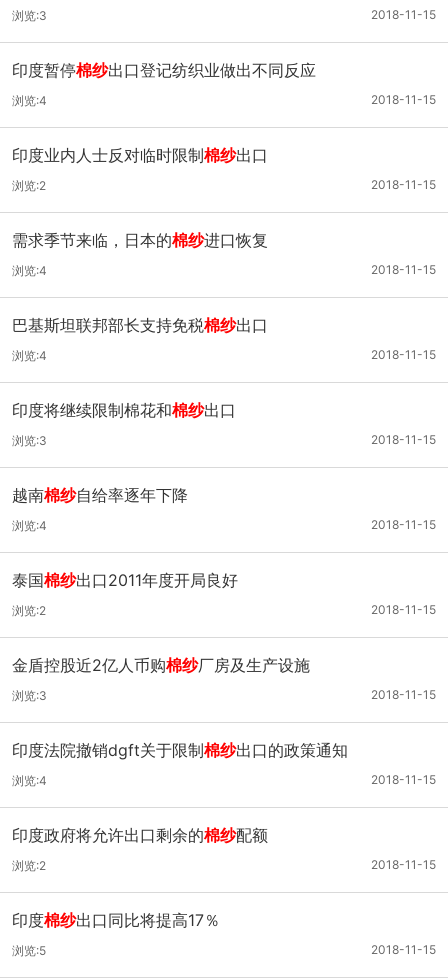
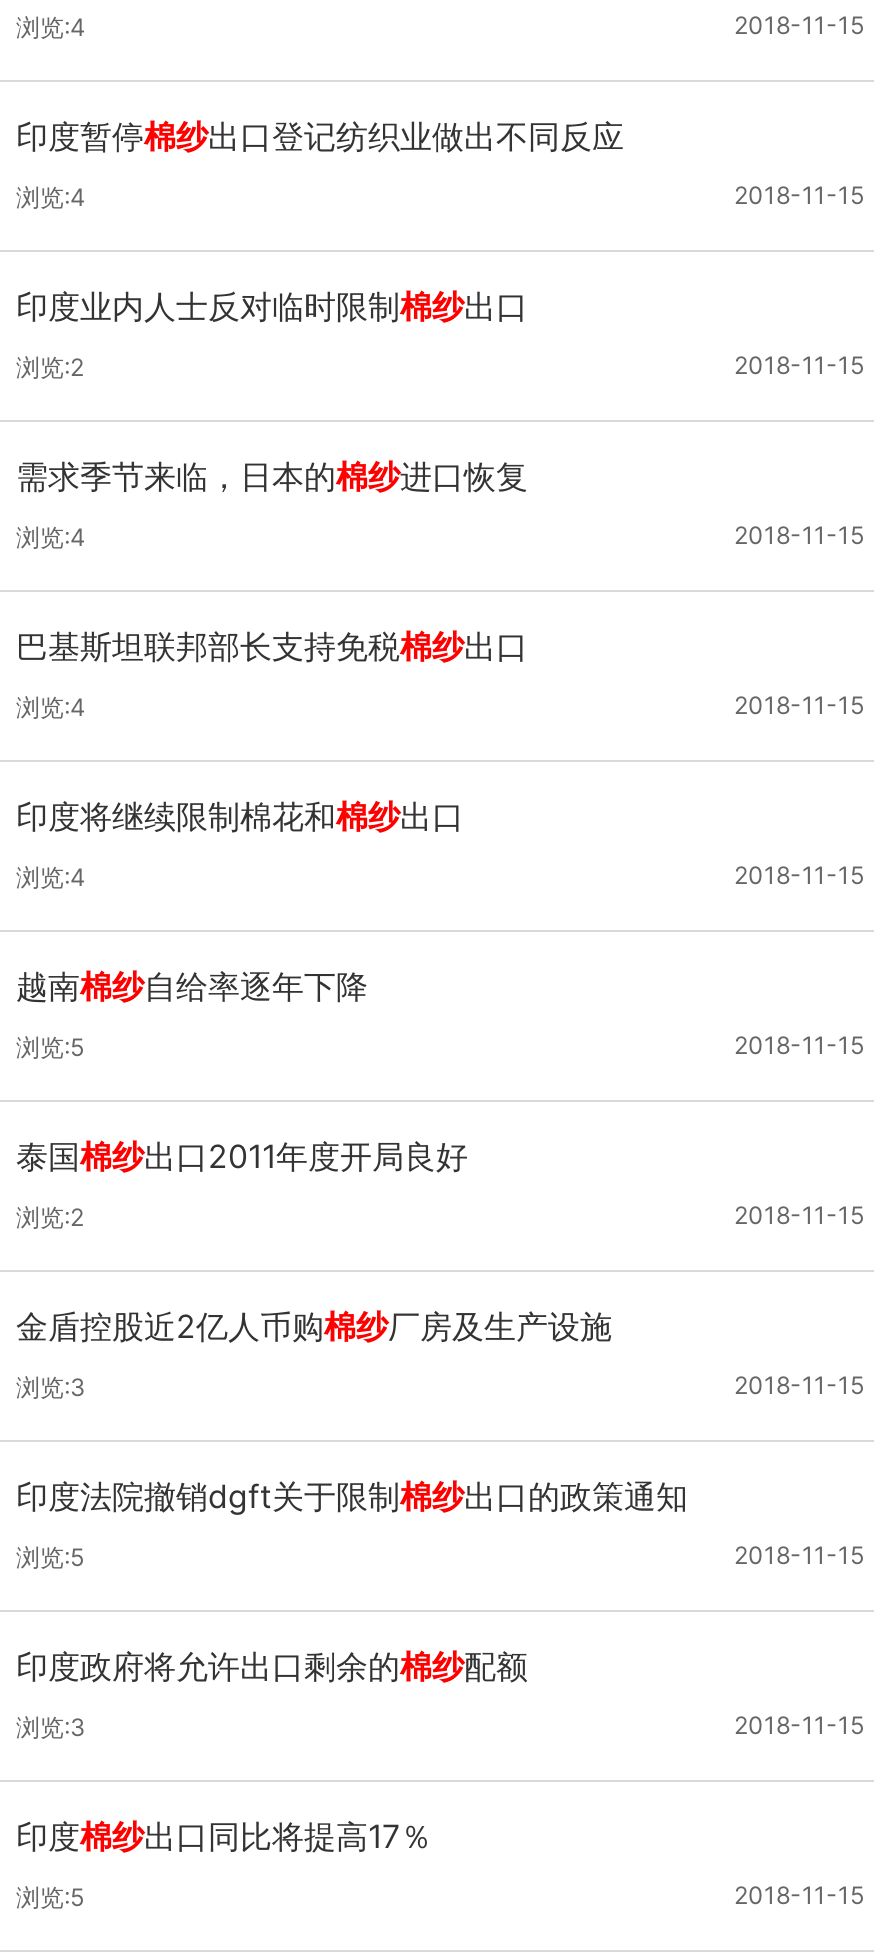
[12,8,47,23] 浏览:3 -> [16,12,86,42] 浏览:4
[12,433,47,448] 浏览:3 -> [16,862,86,892] 浏览:4
[12,518,47,533] 浏览:4 -> [16,1032,84,1062] 浏览:5
[12,773,47,788] 浏览:4 -> [16,1542,84,1572] 浏览:5
[12,858,46,873] 浏览:2 -> [16,1712,86,1742] 浏览:3

